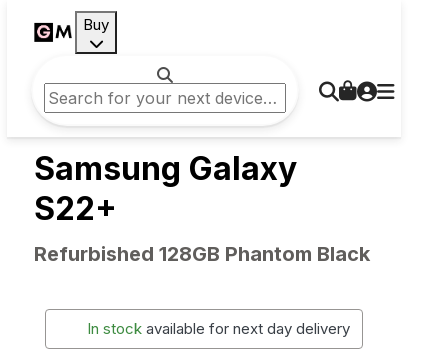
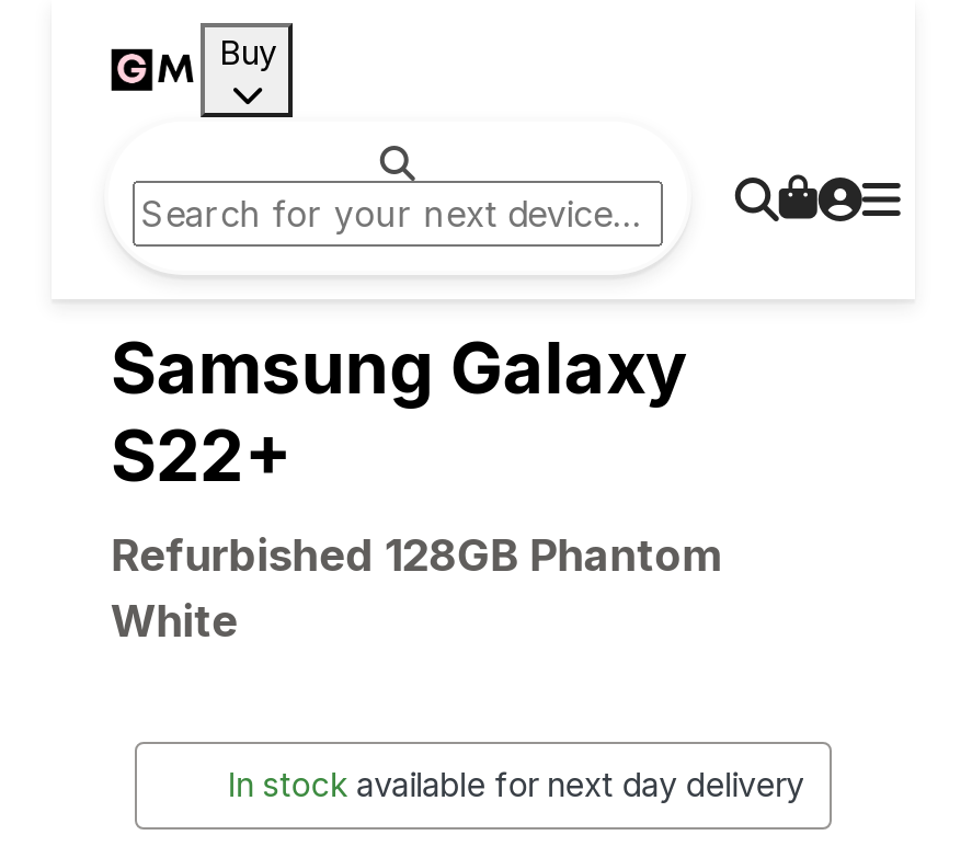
[34,242,370,266] Refurbished 128GB Phantom Black -> [110,529,720,648] Refurbished 128GB Phantom | White

